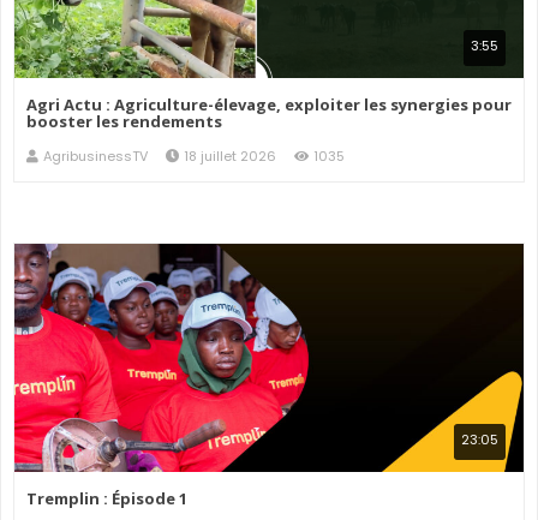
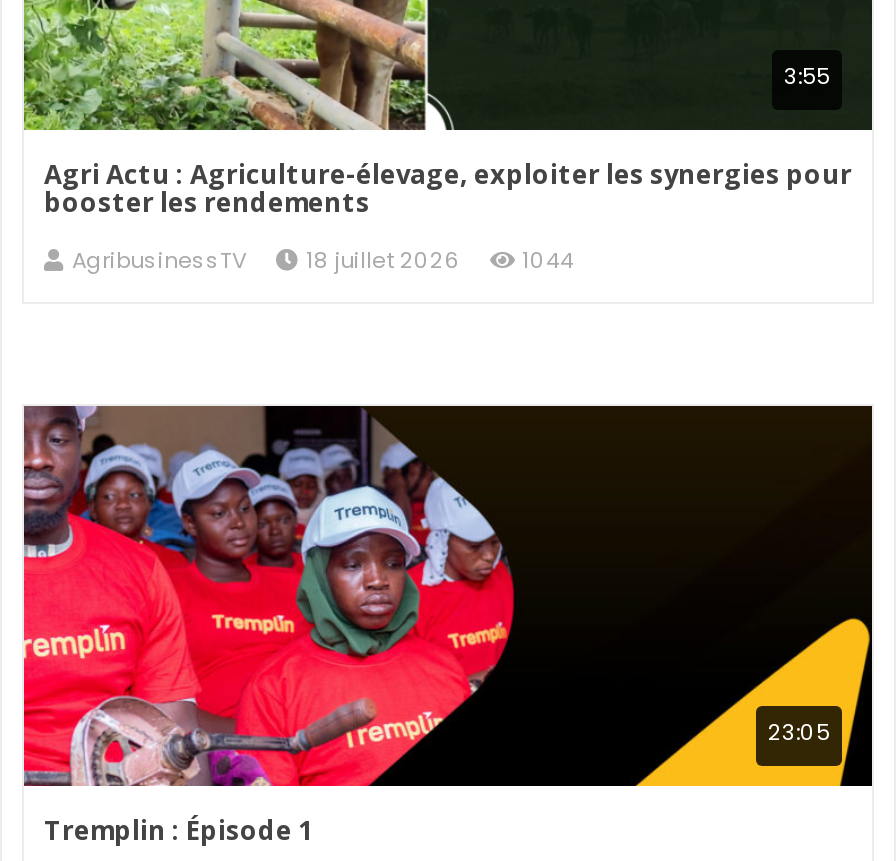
[43,147,345,166] AgribusinessTV 18 juillet 2026 1035 -> [72,245,574,277] AgribusinessTV 18 juillet 2026 1044

